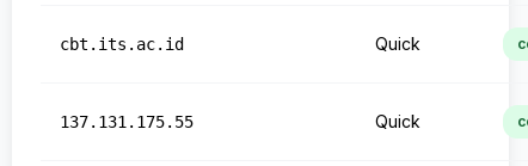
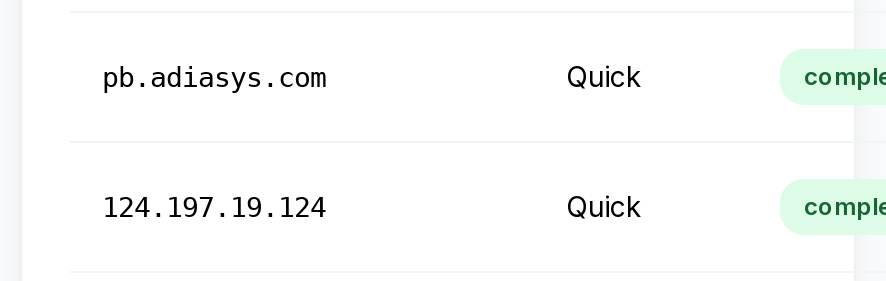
[60,35,184,54] cbt.its.ac.id -> [102,61,326,93] pb.adiasys.com
[60,112,194,131] 137.131.175.55 -> [102,191,326,223] 124.197.19.124

